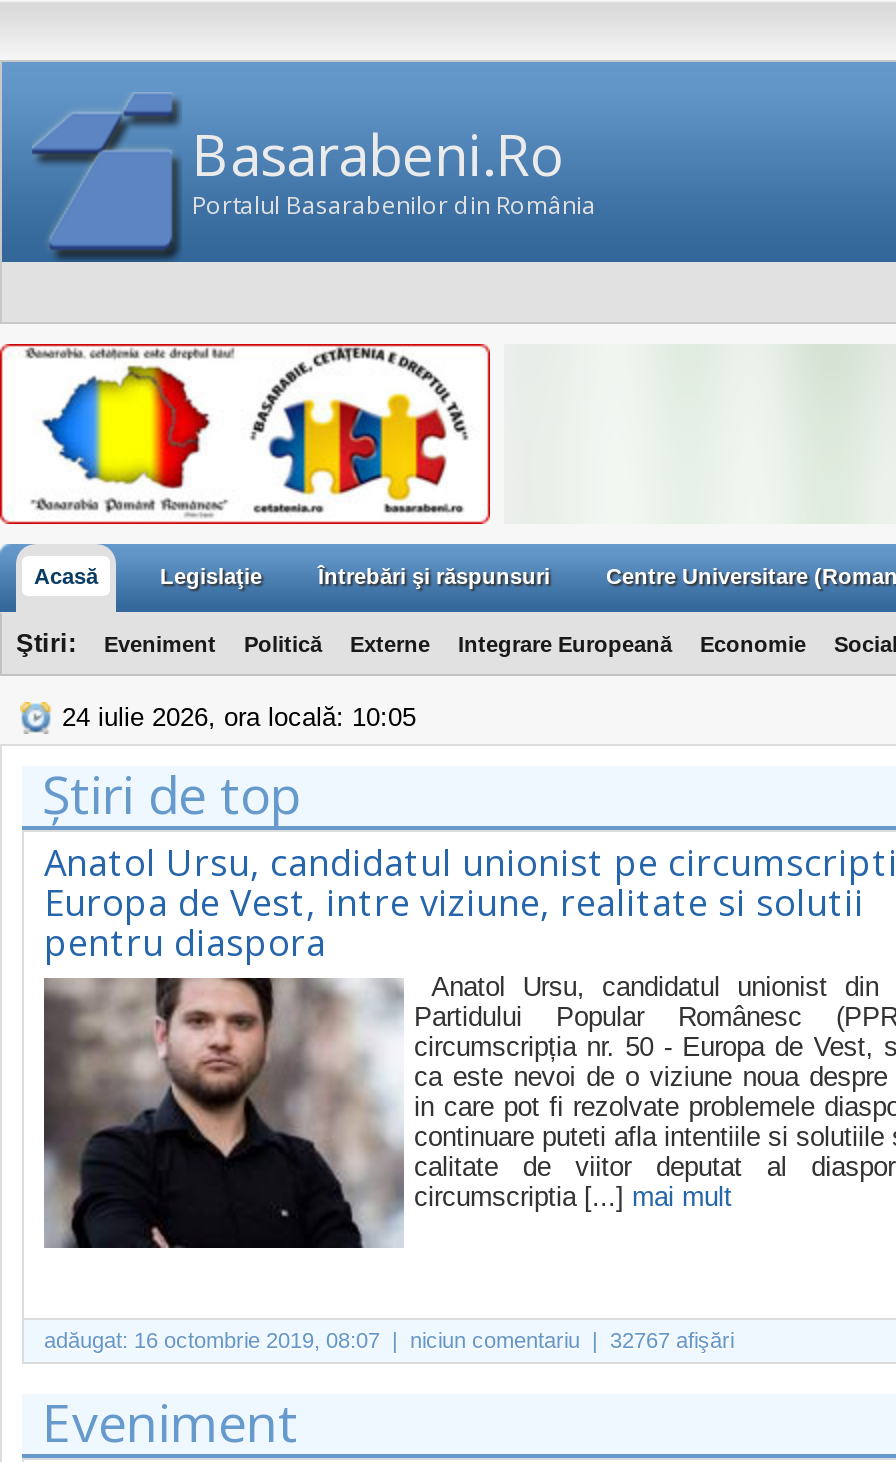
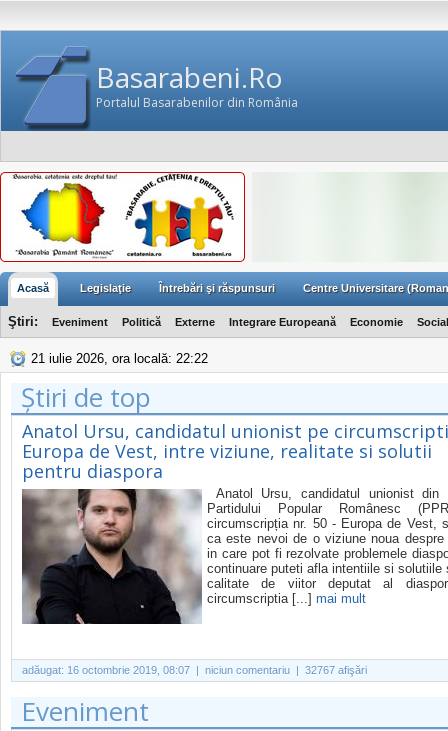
[62,702,416,732] 24 iulie 2026, ora locală: 10:05 -> [31,351,208,366] 21 iulie 2026, ora locală: 22:22

